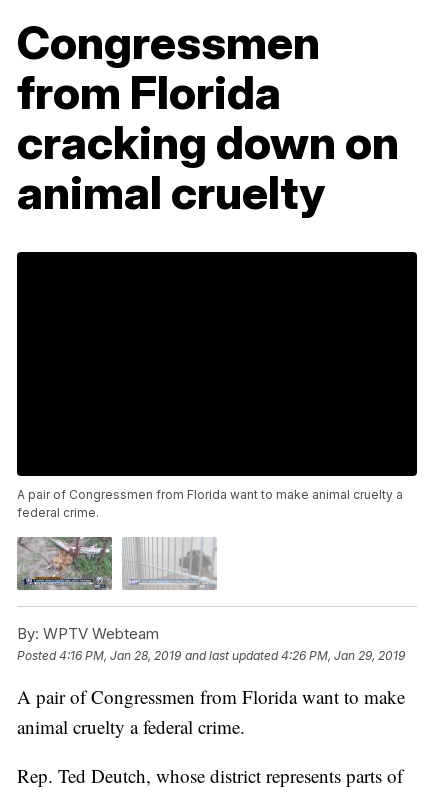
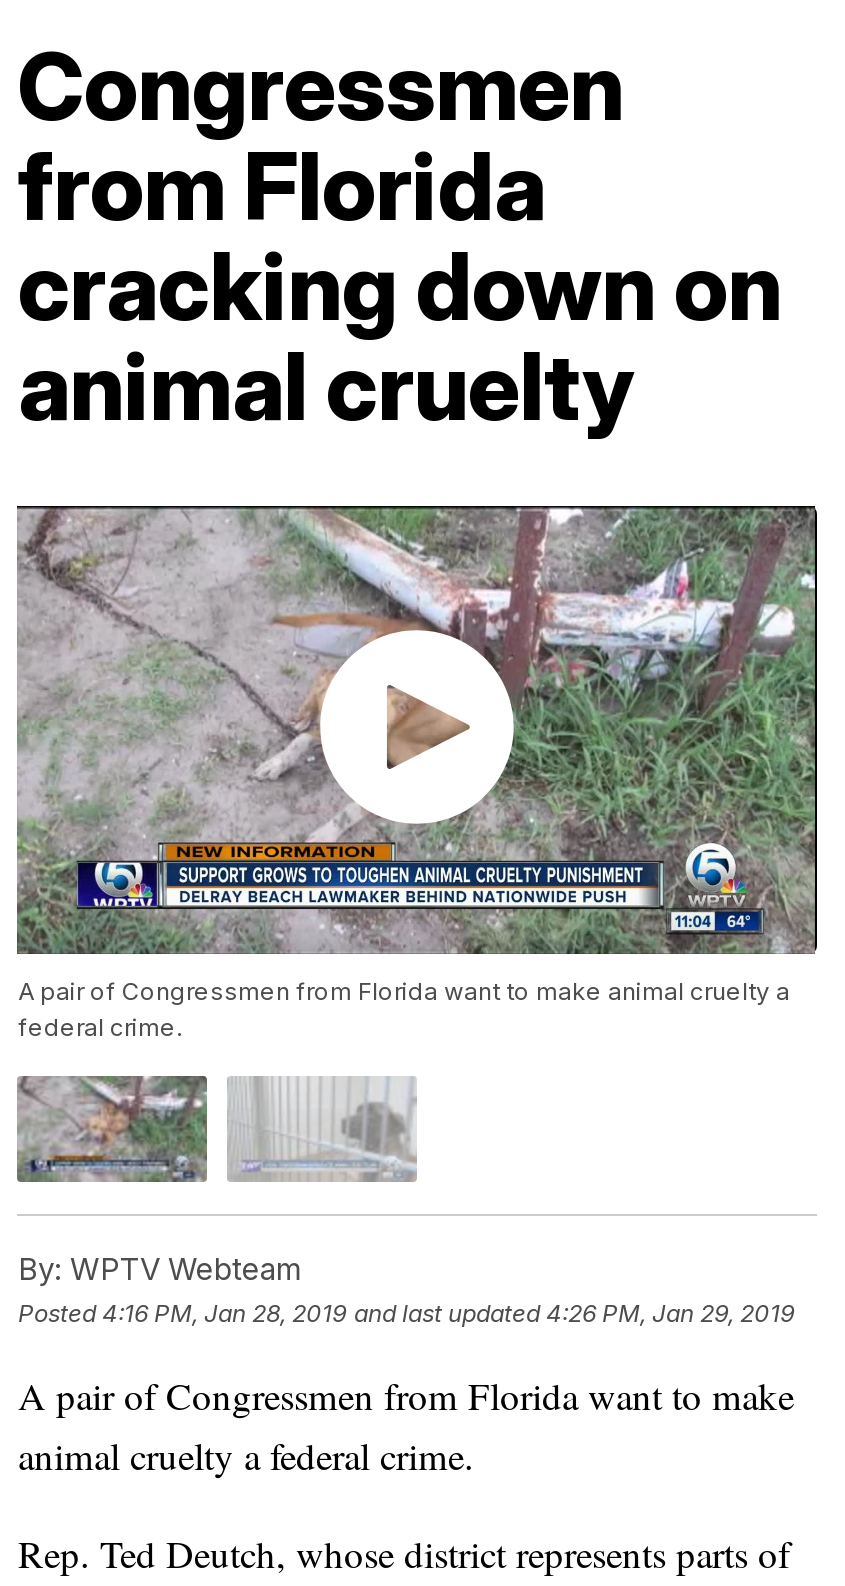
none -> [15,506,817,956] [image]

